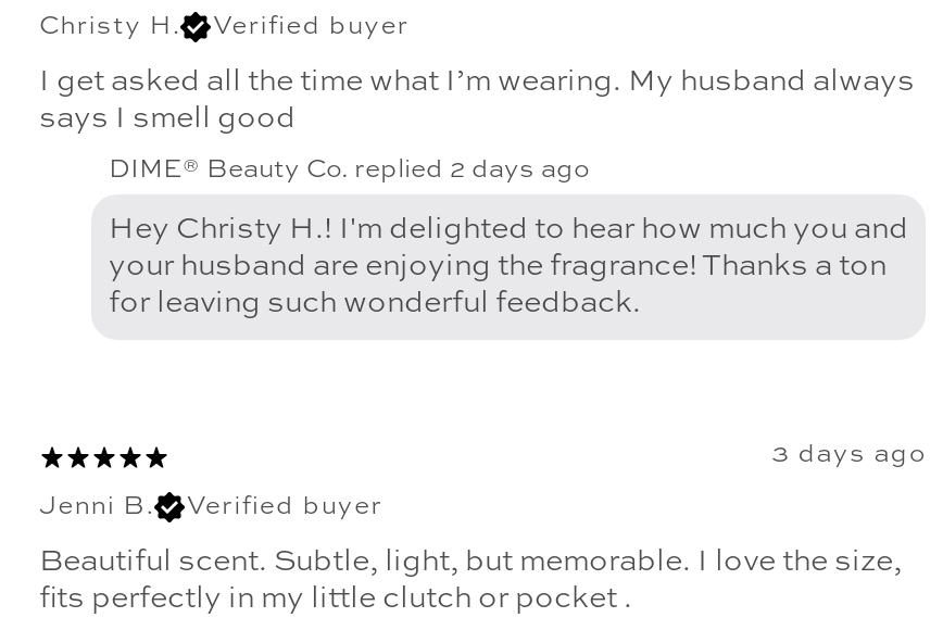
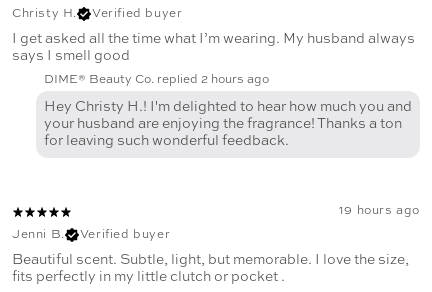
[109,157,589,183] DIME® Beauty Co. replied 2 days ago -> [44,74,269,86] DIME® Beauty Co. replied 2 hours ago
[771,441,926,467] 3 days ago -> [339,205,420,217] 19 hours ago

